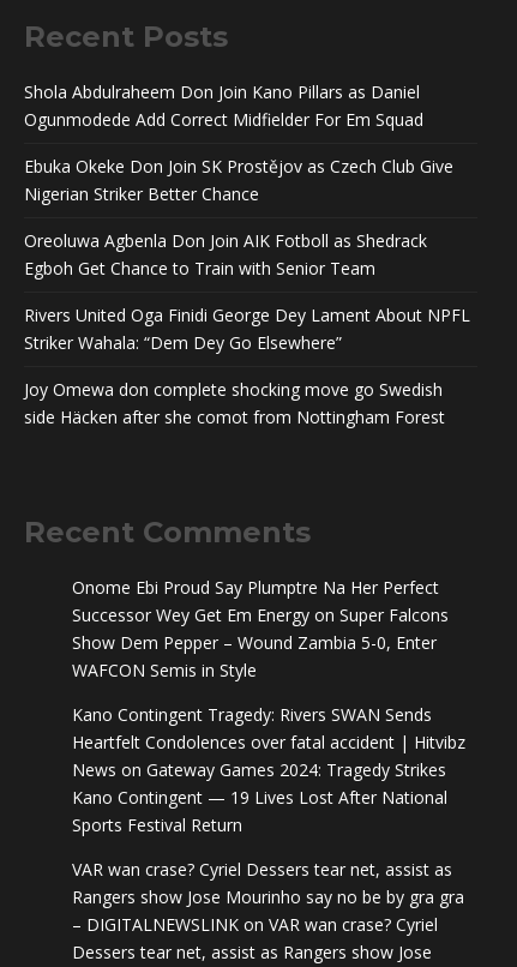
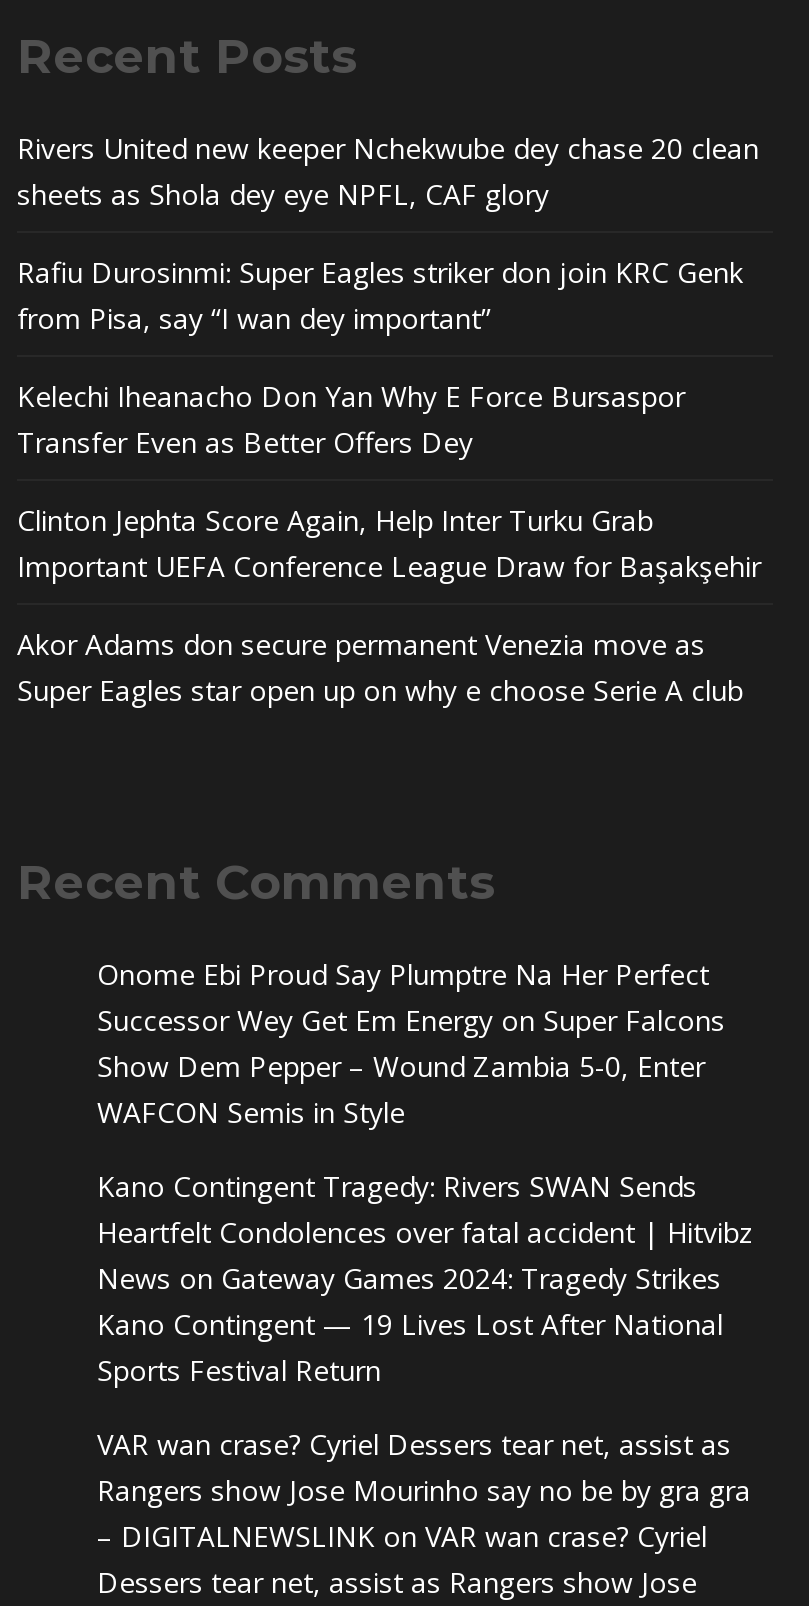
[24,81,423,131] Shola Abdulraheem Don Join Kano Pillars as Daniel | Ogunmodede Add Correct Midfielder For Em Squad -> [17,128,759,212] Rivers United new keeper Nchekwube dey chase 20 clean | sheets as Shola dey eye NPFL, CAF glory
[24,155,453,205] Ebuka Okeke Don Join SK Prostějov as Czech Club Give | Nigerian Striker Better Chance -> [17,252,743,336] Rafiu Durosinmi: Super Eagles striker don join KRC Genk | from Pisa, say “I wan dey important”
[24,229,427,280] Oreoluwa Agbenla Don Join AIK Fotboll as Shedrack | Egboh Get Chance to Train with Senior Team -> [17,376,685,460] Kelechi Iheanacho Don Yan Why E Force Bursaspor | Transfer Even as Better Offers Dey
[24,304,470,354] Rivers United Oga Finidi George Dey Lament About NPFL | Striker Wahala: “Dem Dey Go Elsewhere” -> [17,500,761,584] Clinton Jephta Score Again, Help Inter Turku Grab | Important UEFA Conference League Draw for Başakşehir
[24,378,445,428] Joy Omewa don complete shocking move go Swedish | side Häcken after she comot from Nottingham Forest -> [17,624,743,708] Akor Adams don secure permanent Venezia move as | Super Eagles star open up on why e choose Serie A club

